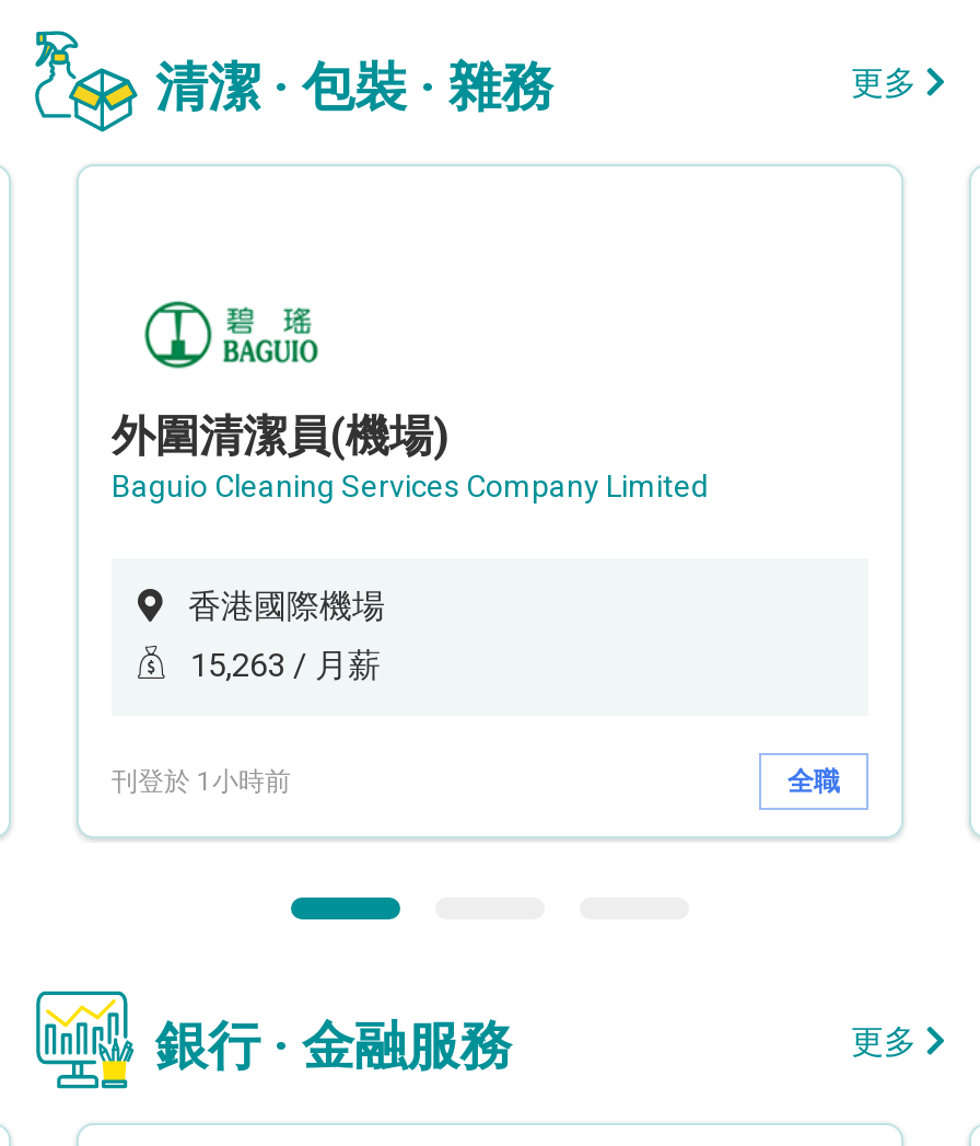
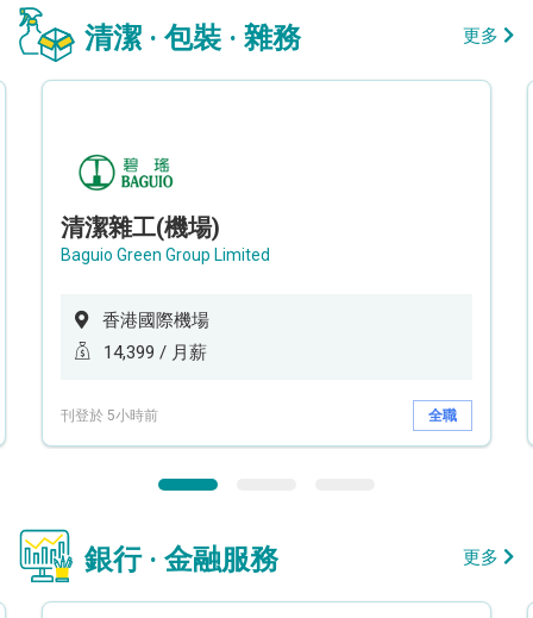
[112,409,709,503] 外圍清潔員(機場) | Baguio Cleaning Services Company Limited -> [61,213,270,264] 清潔雜工(機場) | Baguio Green Group Limited
[190,646,381,686] 15,263 / 月薪 -> [104,342,207,363] 14,399 / 月薪
[112,765,291,796] 刊登於 1小時前 -> [61,407,158,423] 刊登於 5小時前

